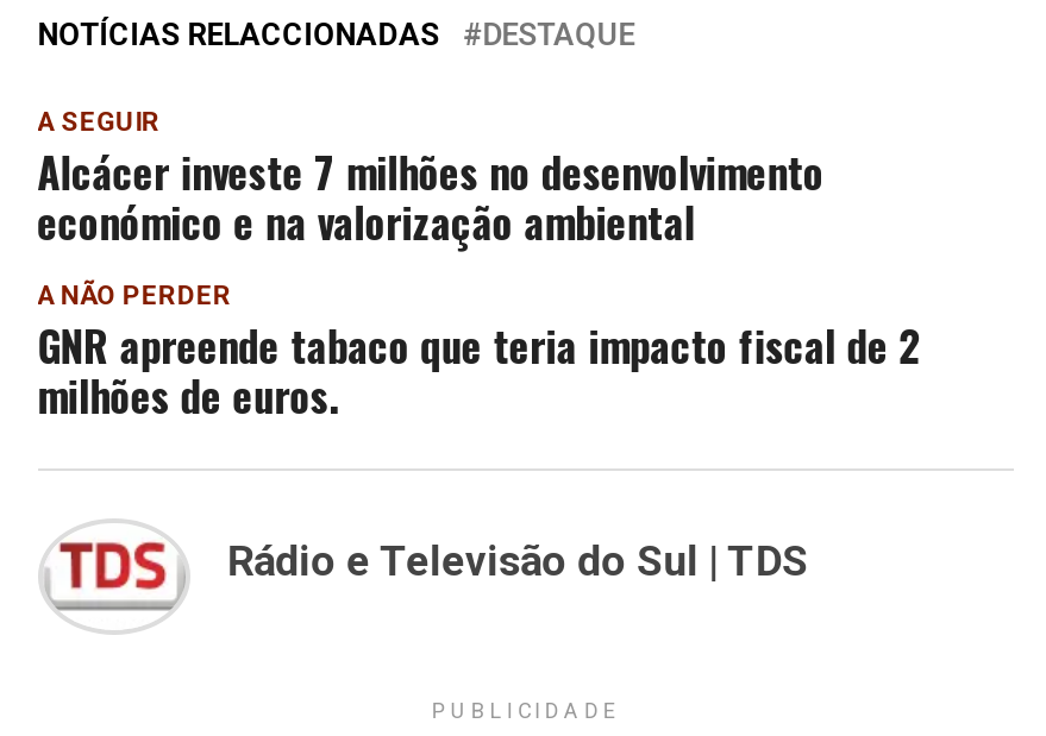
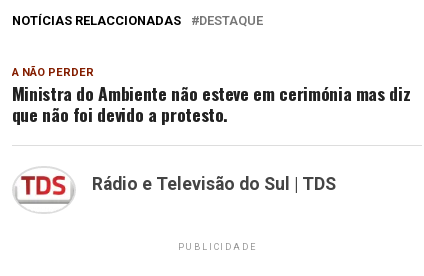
[37,107,824,253] A SEGUIR | Alcácer investe 7 milhões no desenvolvimento | económico e na valorização ambiental -> none
[37,314,920,426] GNR apreende tabaco que teria impacto fiscal de 2 | milhões de euros. -> [12,80,410,127] Ministra do Ambiente não esteve em cerimónia mas diz | que não foi devido a protesto.

